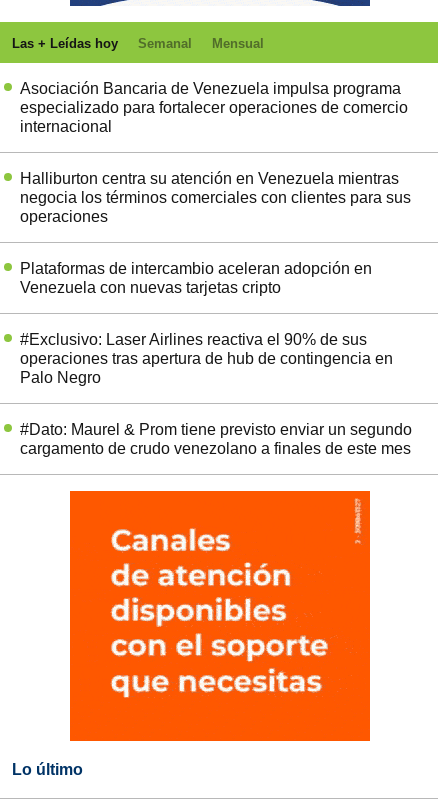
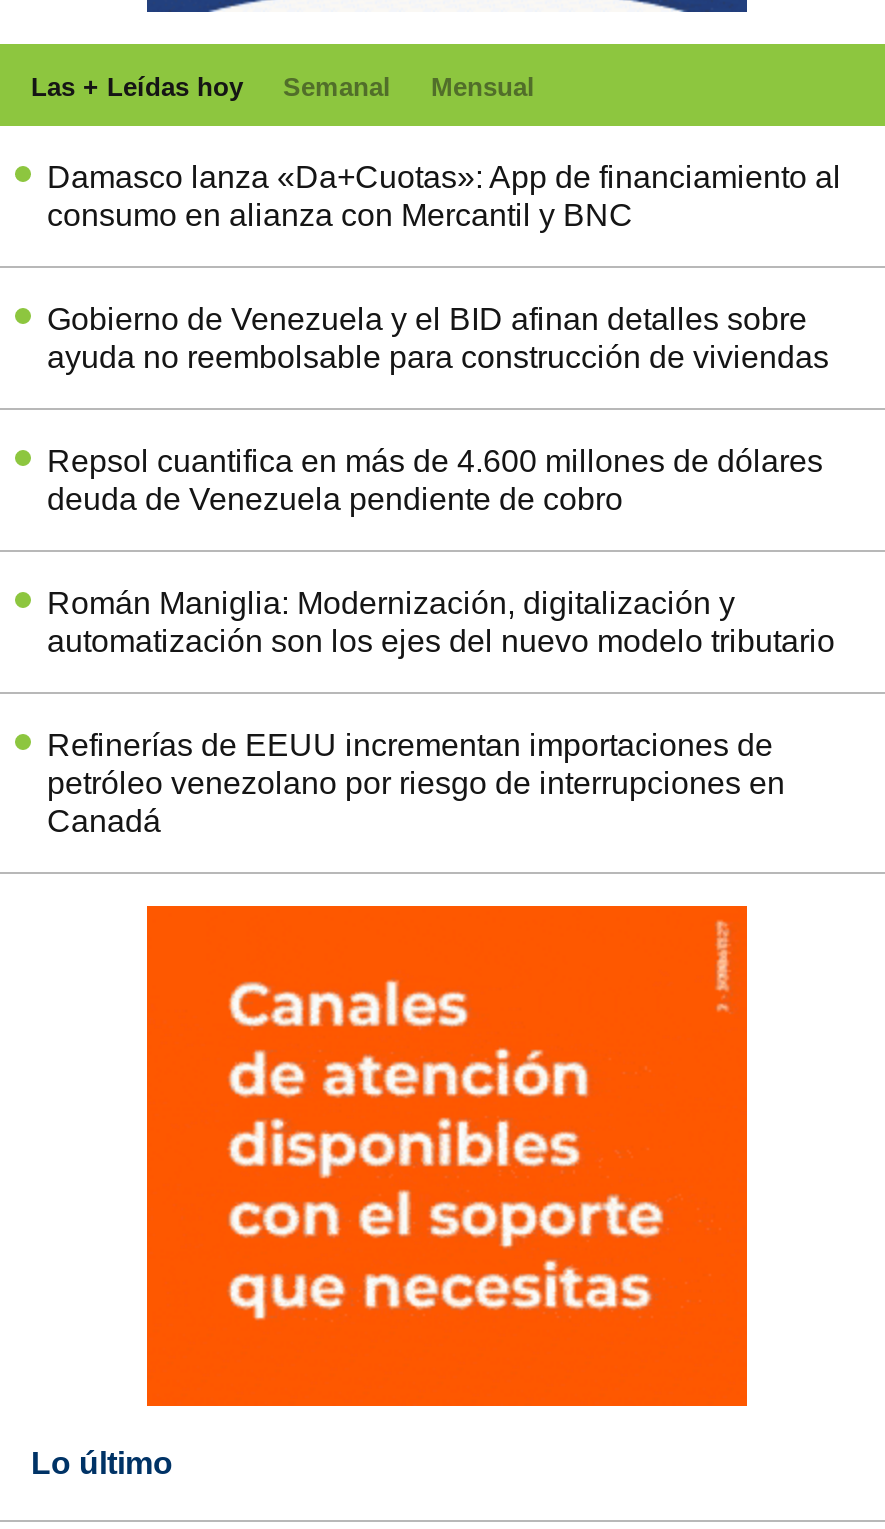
[20,80,408,135] Asociación Bancaria de Venezuela impulsa programa | especializado para fortalecer operaciones de comercio | internacional -> [47,160,841,232] Damasco lanza «Da+Cuotas»: App de financiamiento al | consumo en alianza con Mercantil y BNC
[20,170,411,225] Halliburton centra su atención en Venezuela mientras | negocia los términos comerciales con clientes para sus | operaciones -> [47,302,829,374] Gobierno de Venezuela y el BID afinan detalles sobre | ayuda no reembolsable para construcción de viviendas
[20,260,372,296] Plataformas de intercambio aceleran adopción en | Venezuela con nuevas tarjetas cripto -> [47,444,823,516] Repsol cuantifica en más de 4.600 millones de dólares | deuda de Venezuela pendiente de cobro
[20,331,393,386] #Exclusivo: Laser Airlines reactiva el 90% de sus | operaciones tras apertura de hub de contingencia en | Palo Negro -> [47,586,835,658] Román Maniglia: Modernización, digitalización y | automatización son los ejes del nuevo modelo tributario
[20,421,412,457] #Dato: Maurel & Prom tiene previsto enviar un segundo | cargamento de crudo venezolano a finales de este mes -> [47,728,785,838] Refinerías de EEUU incrementan importaciones de | petróleo venezolano por riesgo de interrupciones en | Canadá

